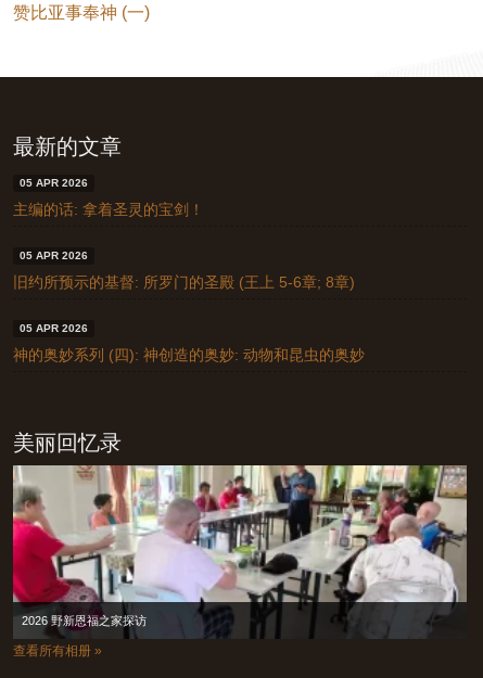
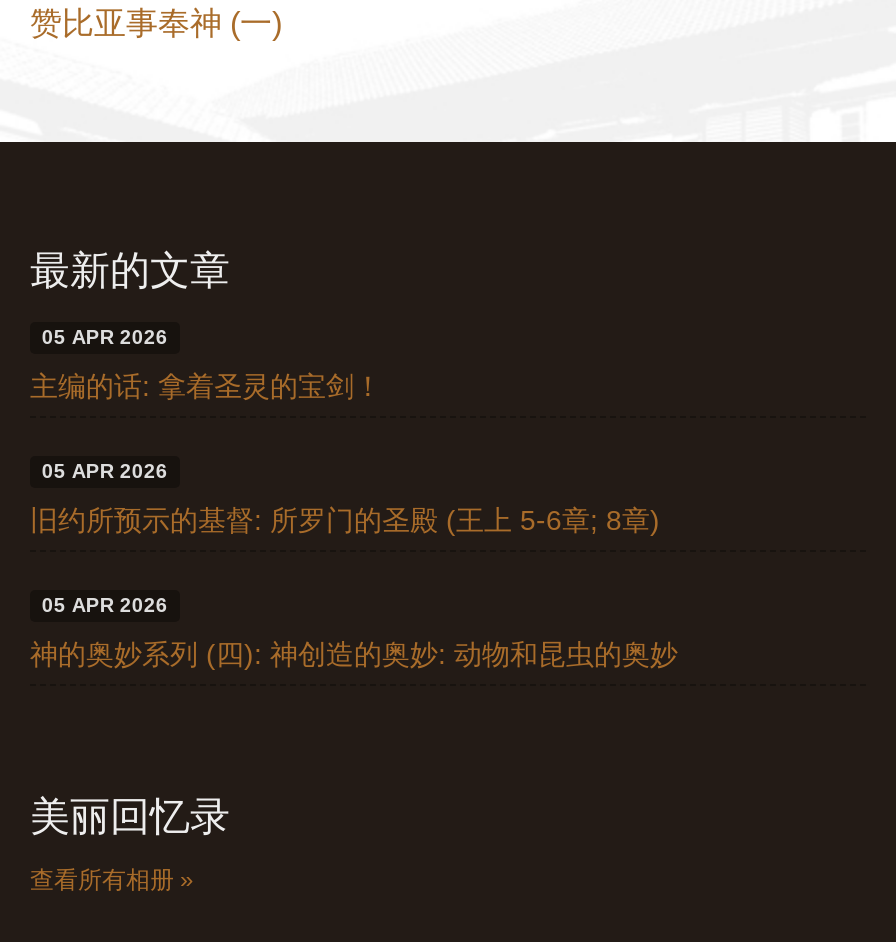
[12,464,468,638] [image] | 2026 野新恩福之家探访 -> none

